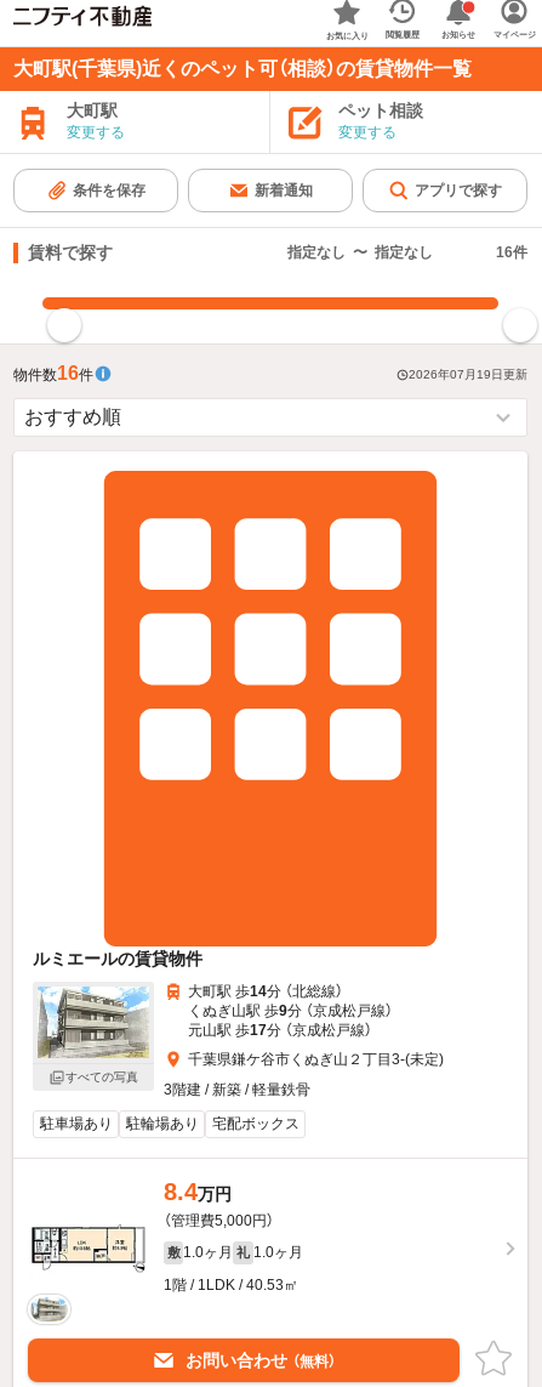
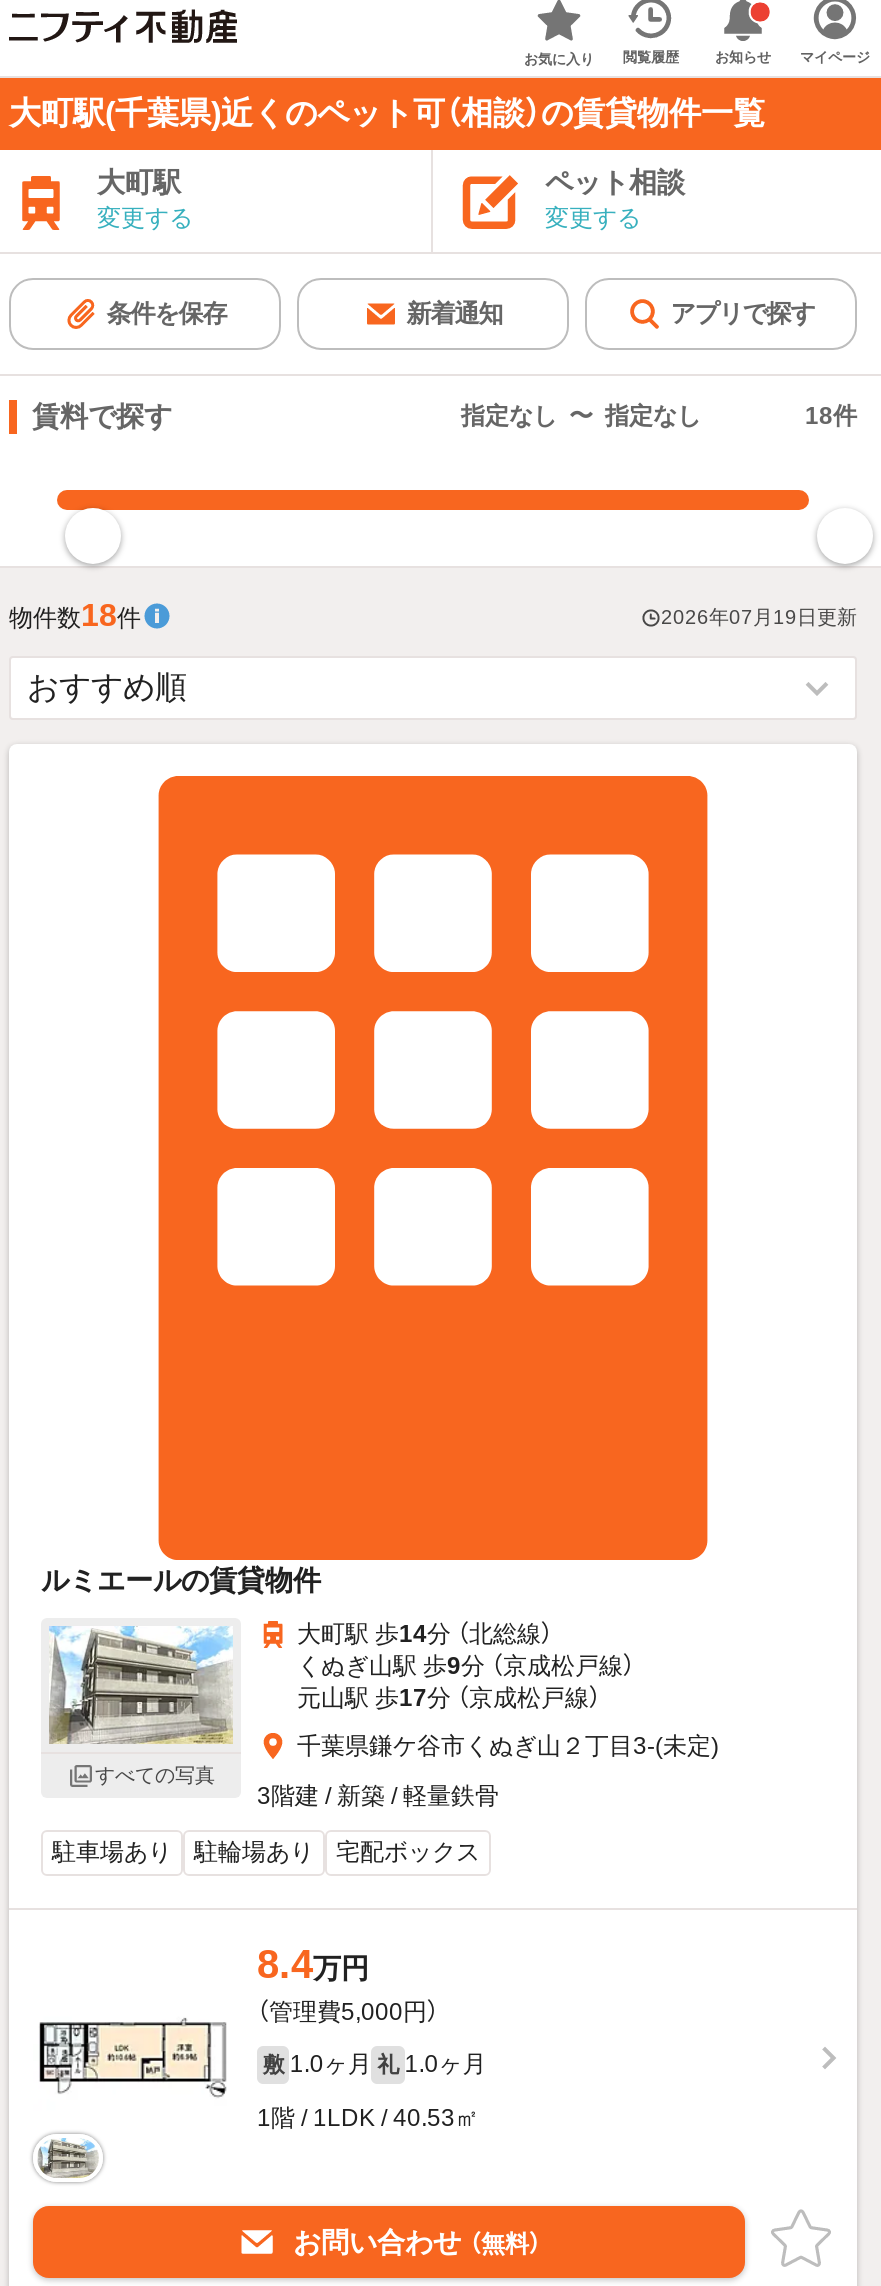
[496,244,527,261] 16件 -> [805,402,857,430] 18件
[13,363,93,383] 物件数16件 -> [9,598,141,632] 物件数18件

